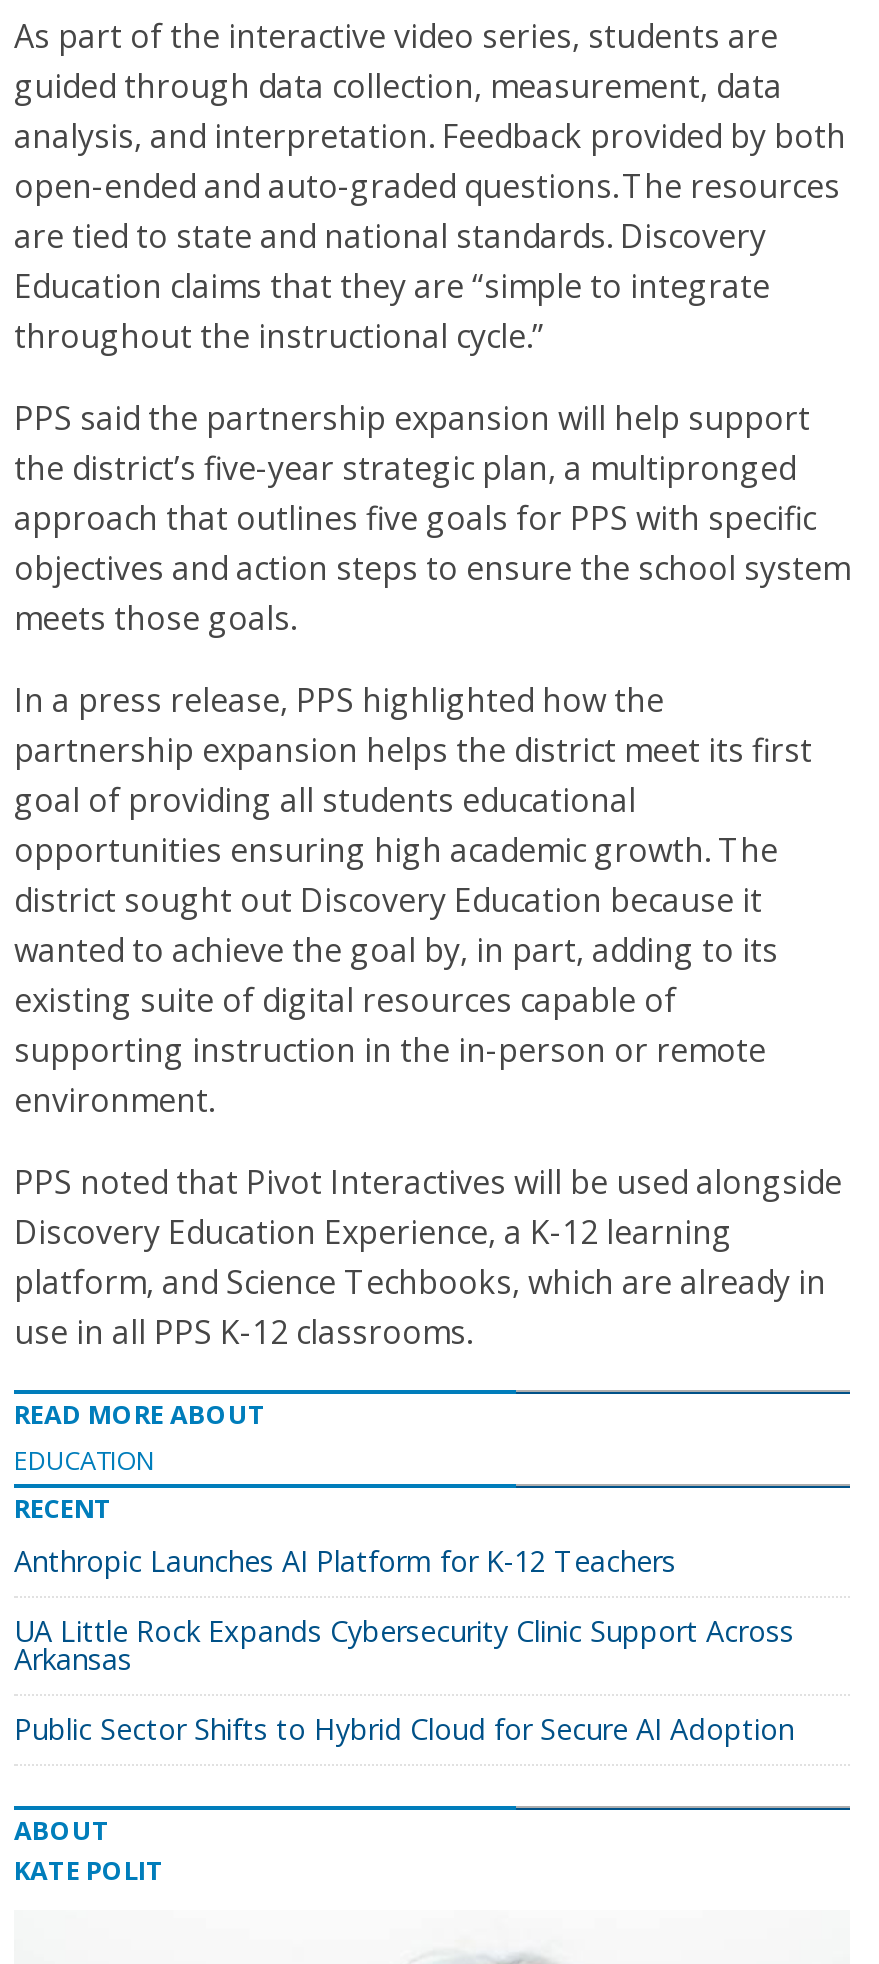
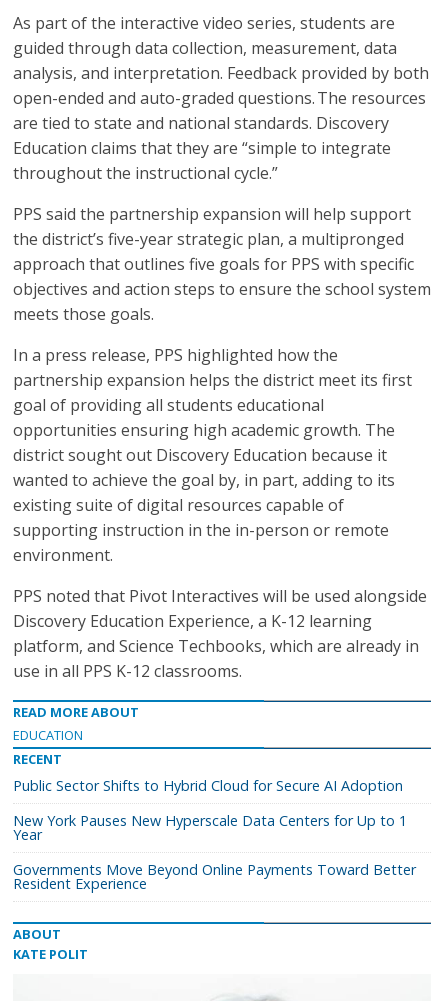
[14,1542,794,1678] Anthropic Launches AI Platform for K-12 Teachers | UA Little Rock Expands Cybersecurity Clinic Support Across | Arkansas -> none
moved [14,1710,794,1748] -> [13,776,403,795]: Public Sector Shifts to Hybrid Cloud for Secure AI Adoption
none -> [13,811,416,893] New York Pauses New Hyperscale Data Centers for Up to 1 | Year | Governments Move Beyond Online Payments Toward Better | Resident Experience

